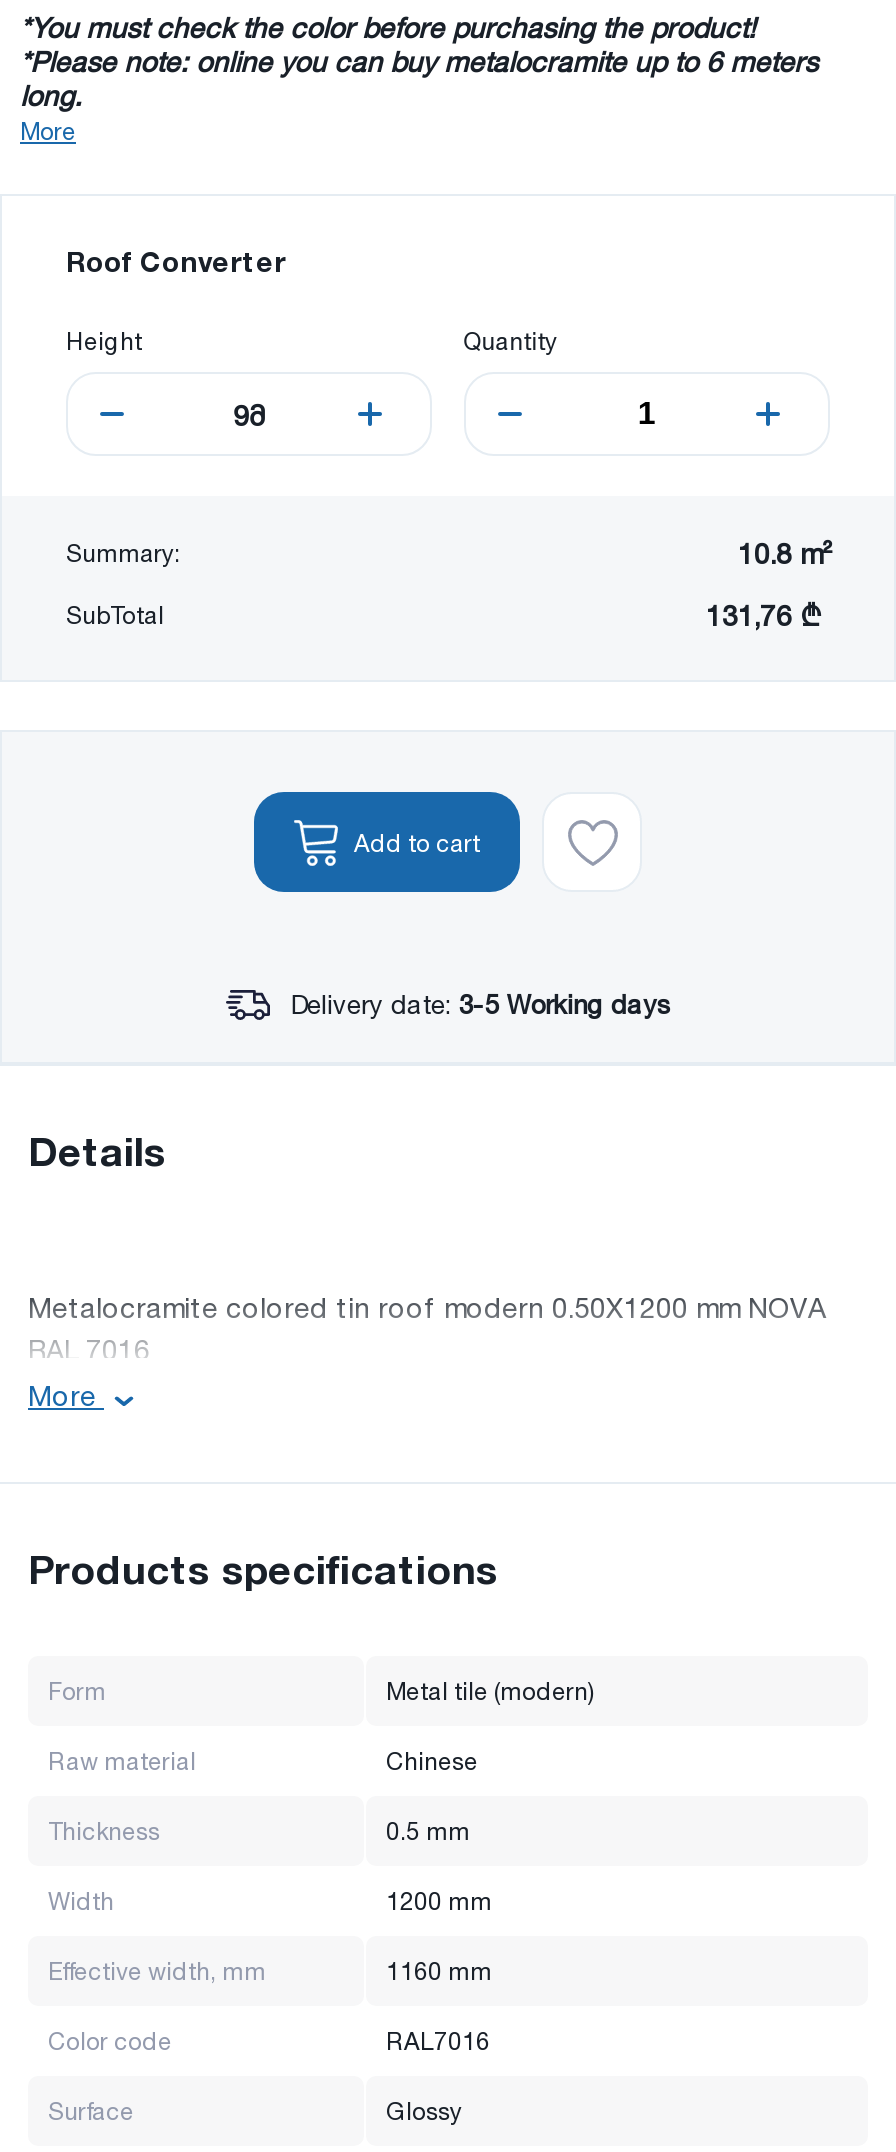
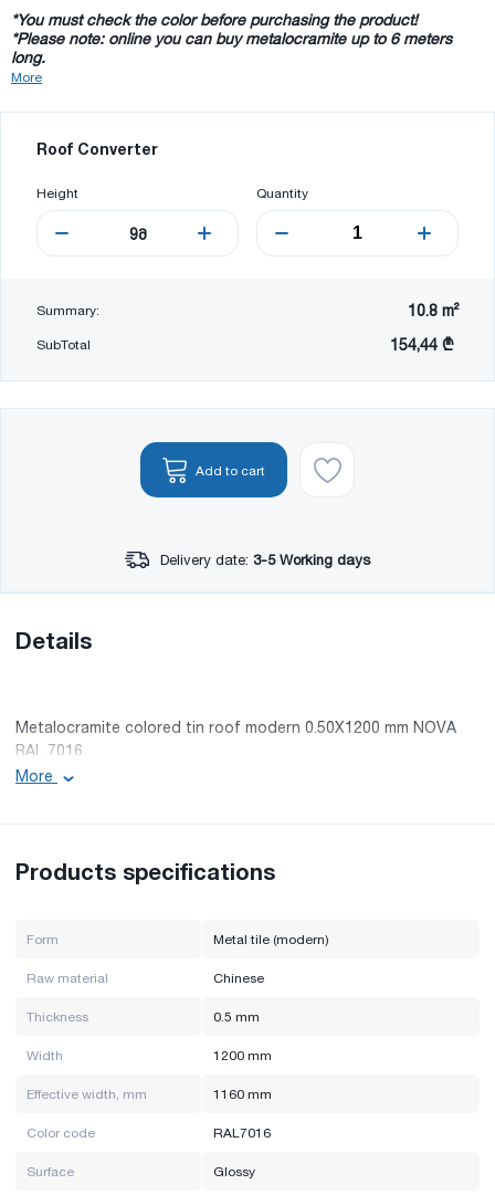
[706,599,822,633] 131,76 ₾ -> [390,336,454,354] 154,44 ₾

